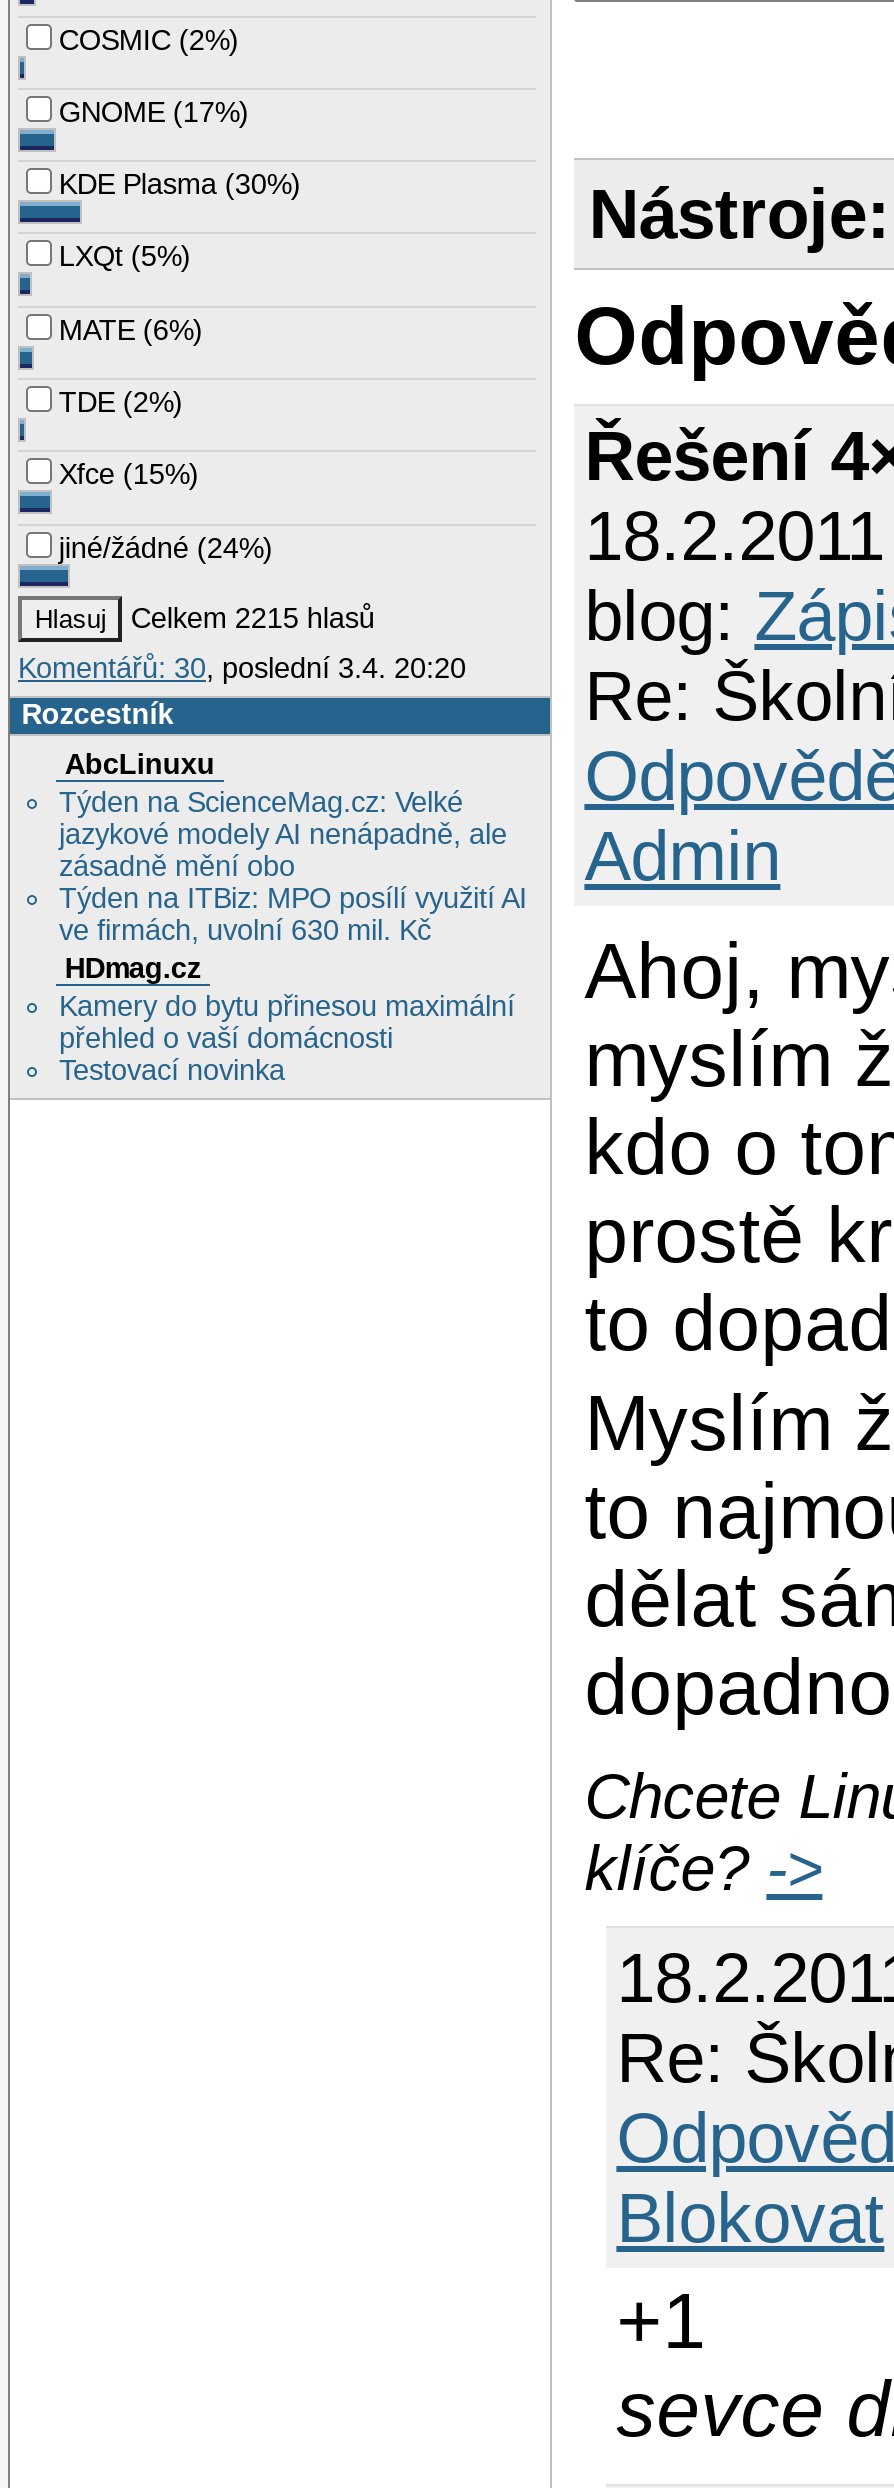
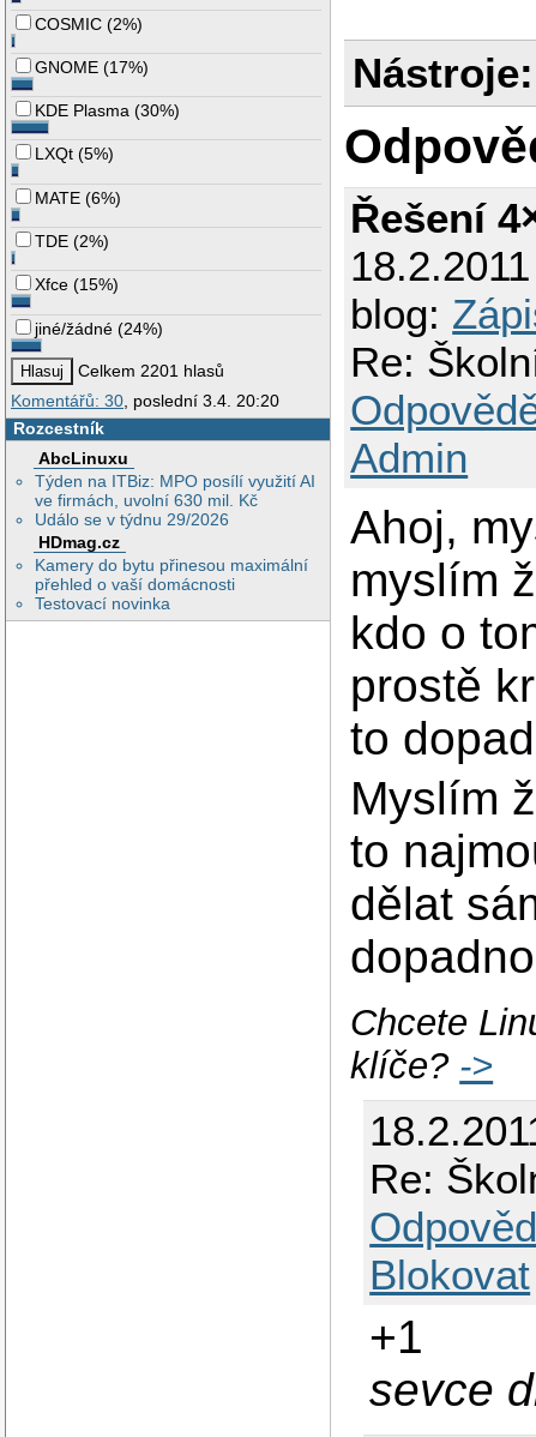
[123,602,375,634] Celkem 2215 hlasů -> [74,361,225,380] Celkem 2201 hlasů
[59,786,507,882] Týden na ScienceMag.cz: Velké | jazykové modely AI nenápadně, ale | zásadně mění obo -> none
none -> [35,510,230,529] Událo se v týdnu 29/2026

